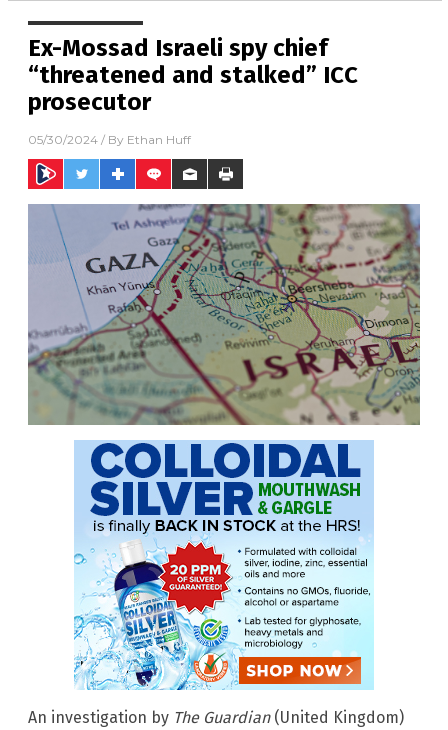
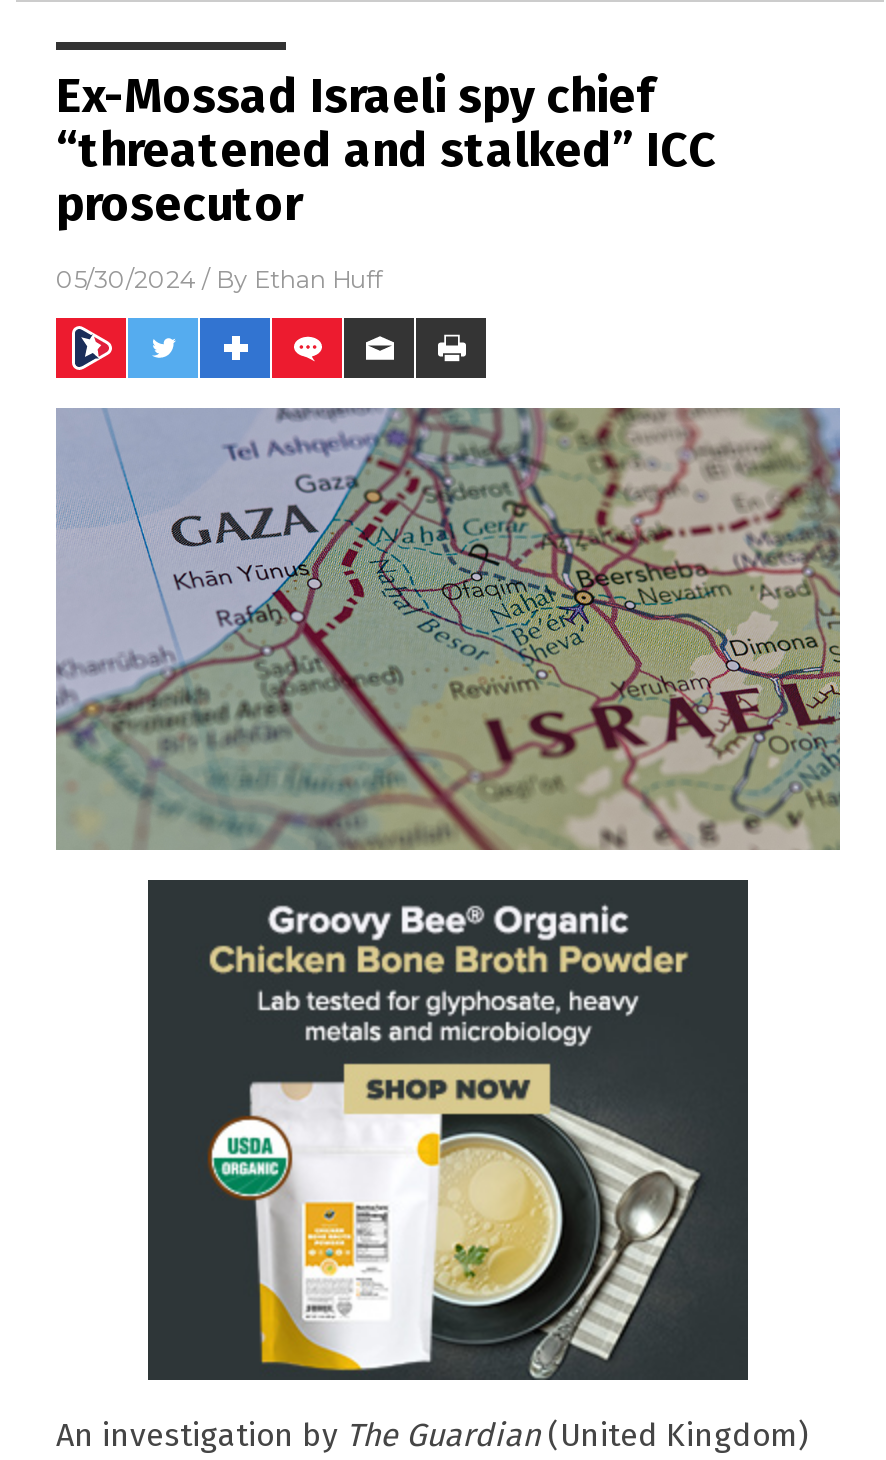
[73,440,374,691] [image] -> [146,878,750,1382] [image]

